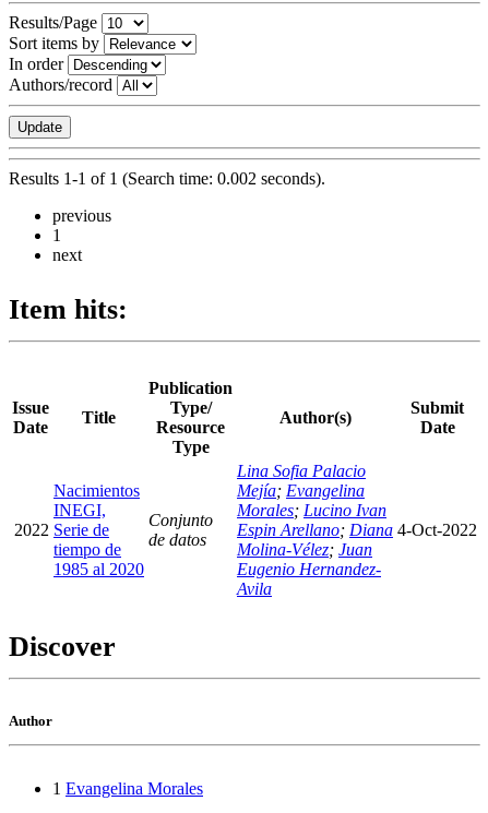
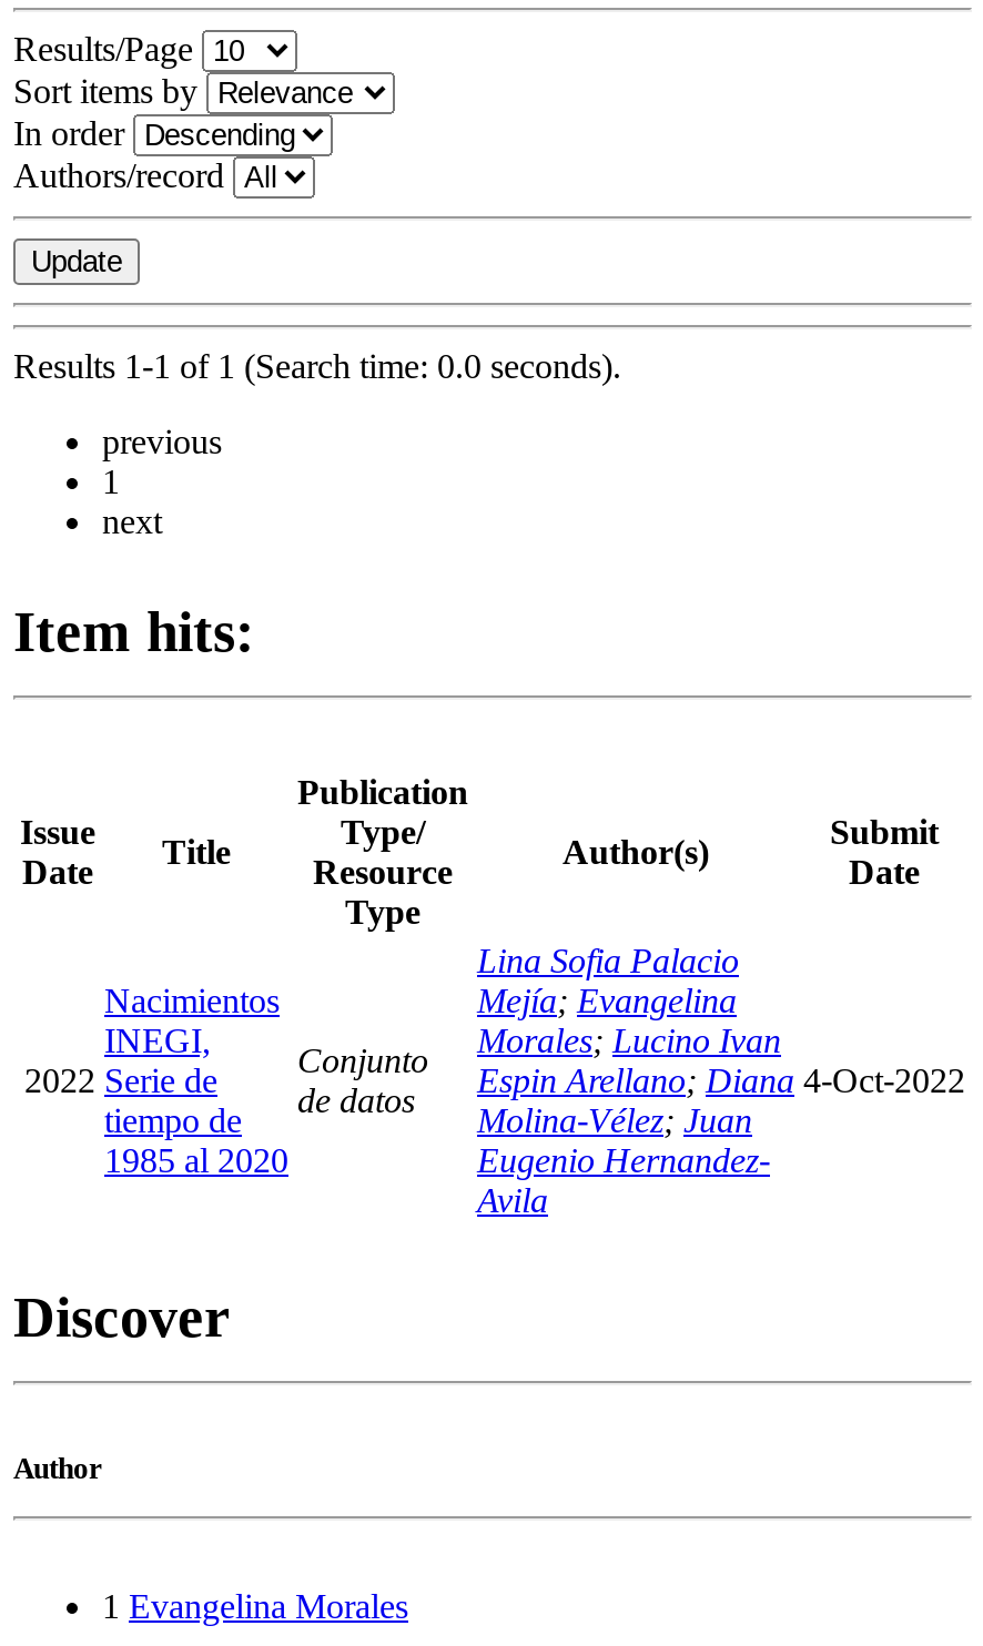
[9,170,325,188] Results 1-1 of 1 (Search time: 0.002 seconds). -> [13,348,621,386] Results 1-1 of 1 (Search time: 0.0 seconds).

